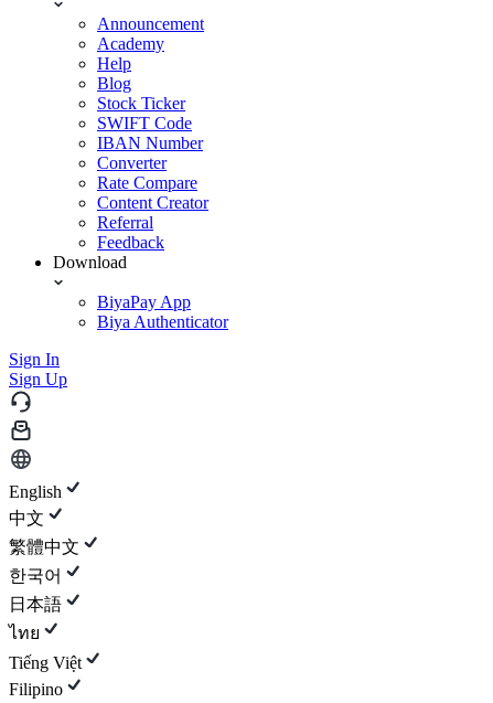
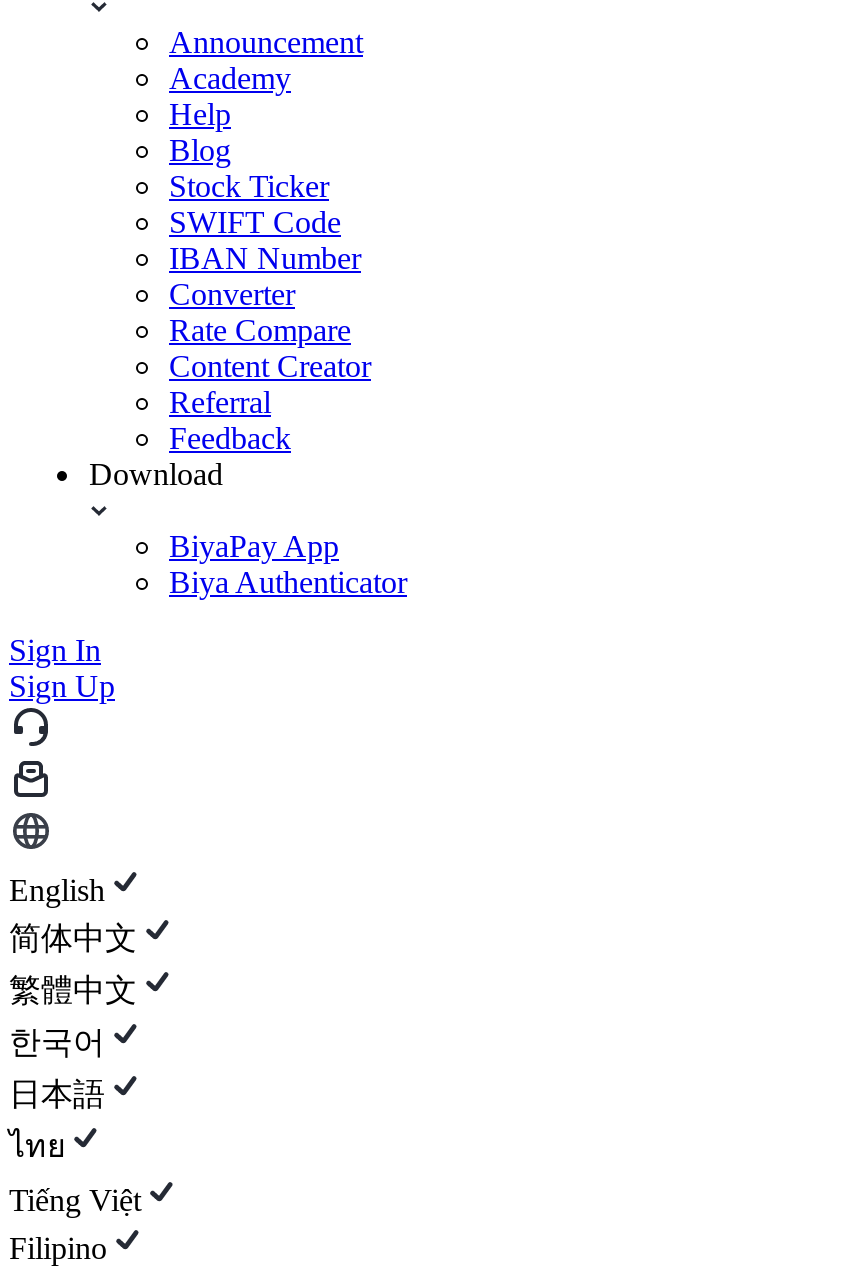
[9,509,44,528] 中文 -> [9,921,137,955] 简体中文

